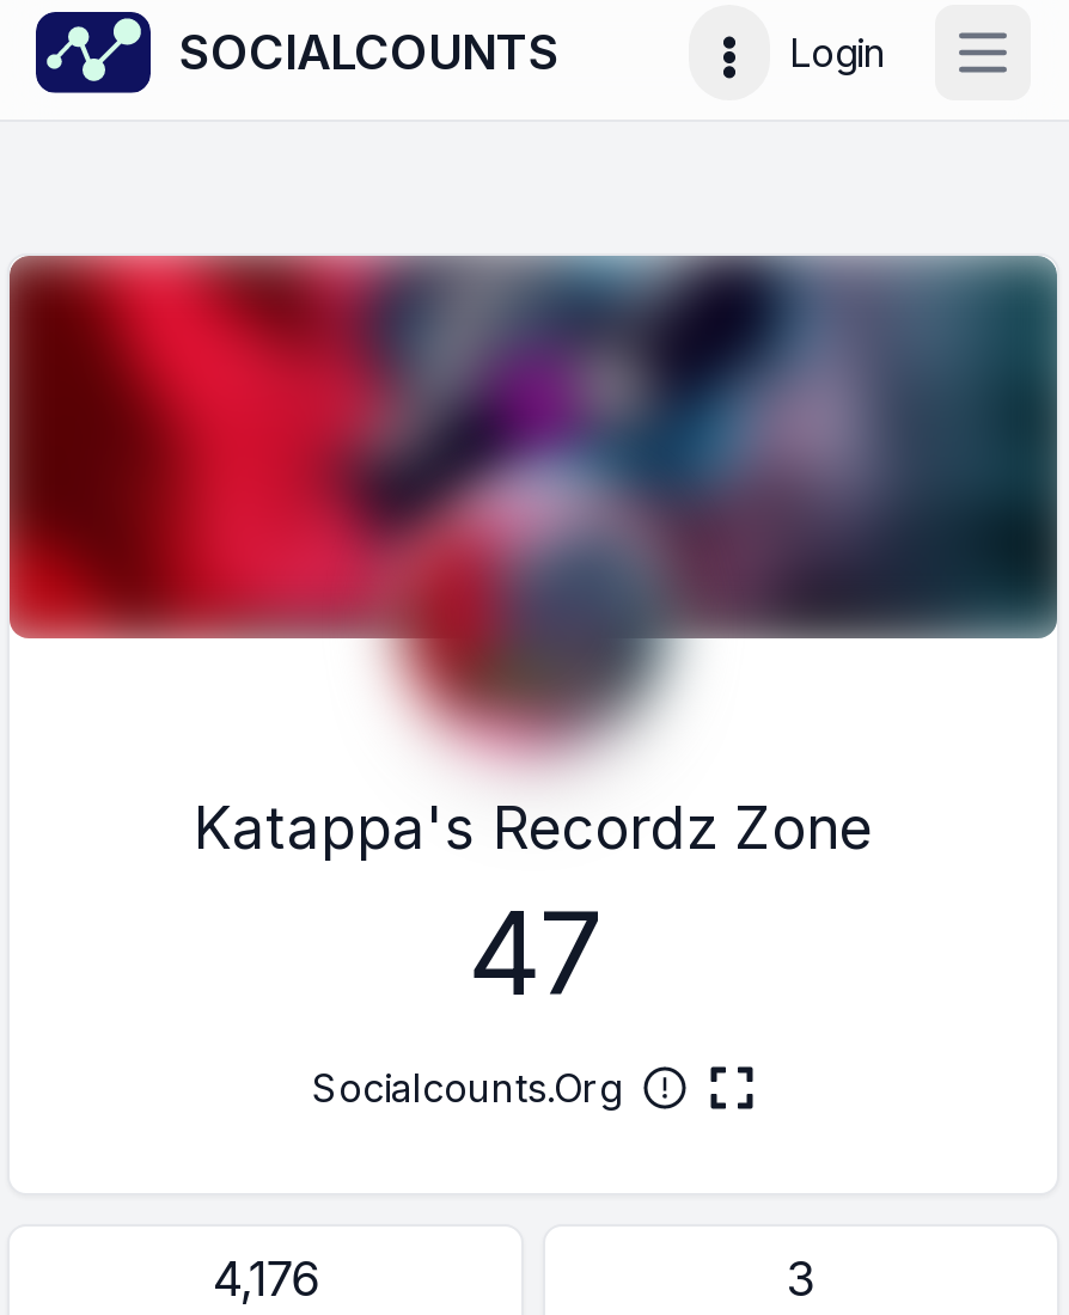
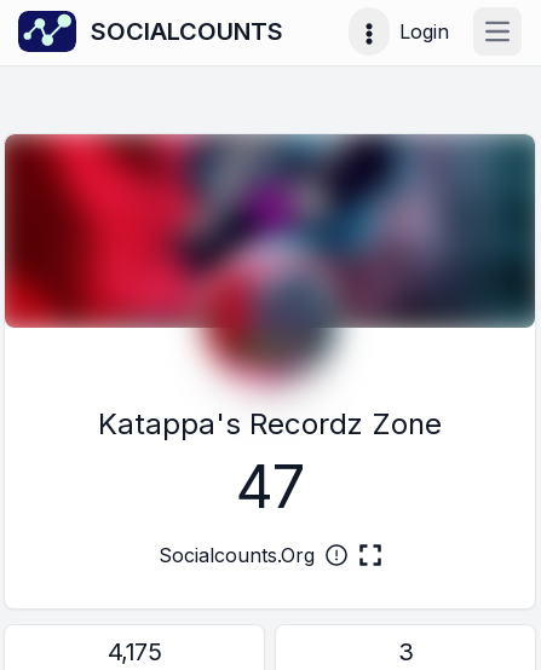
[212,1250,319,1308] 4,176 -> [107,637,161,666] 4,175

